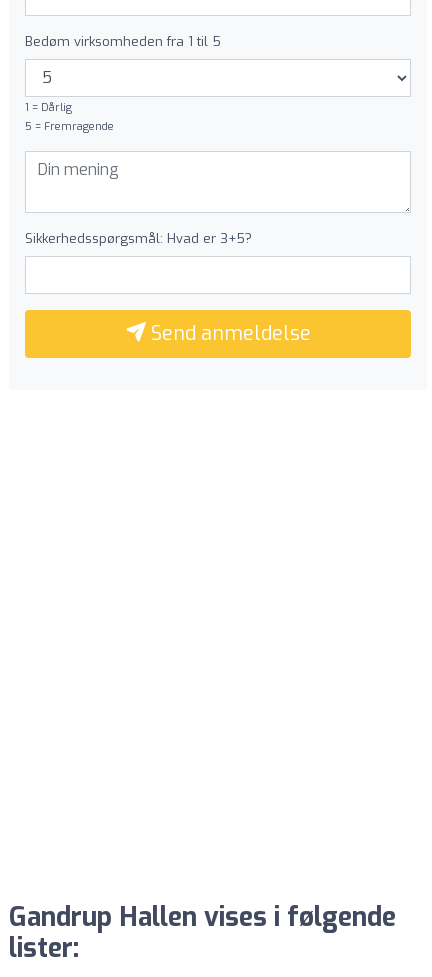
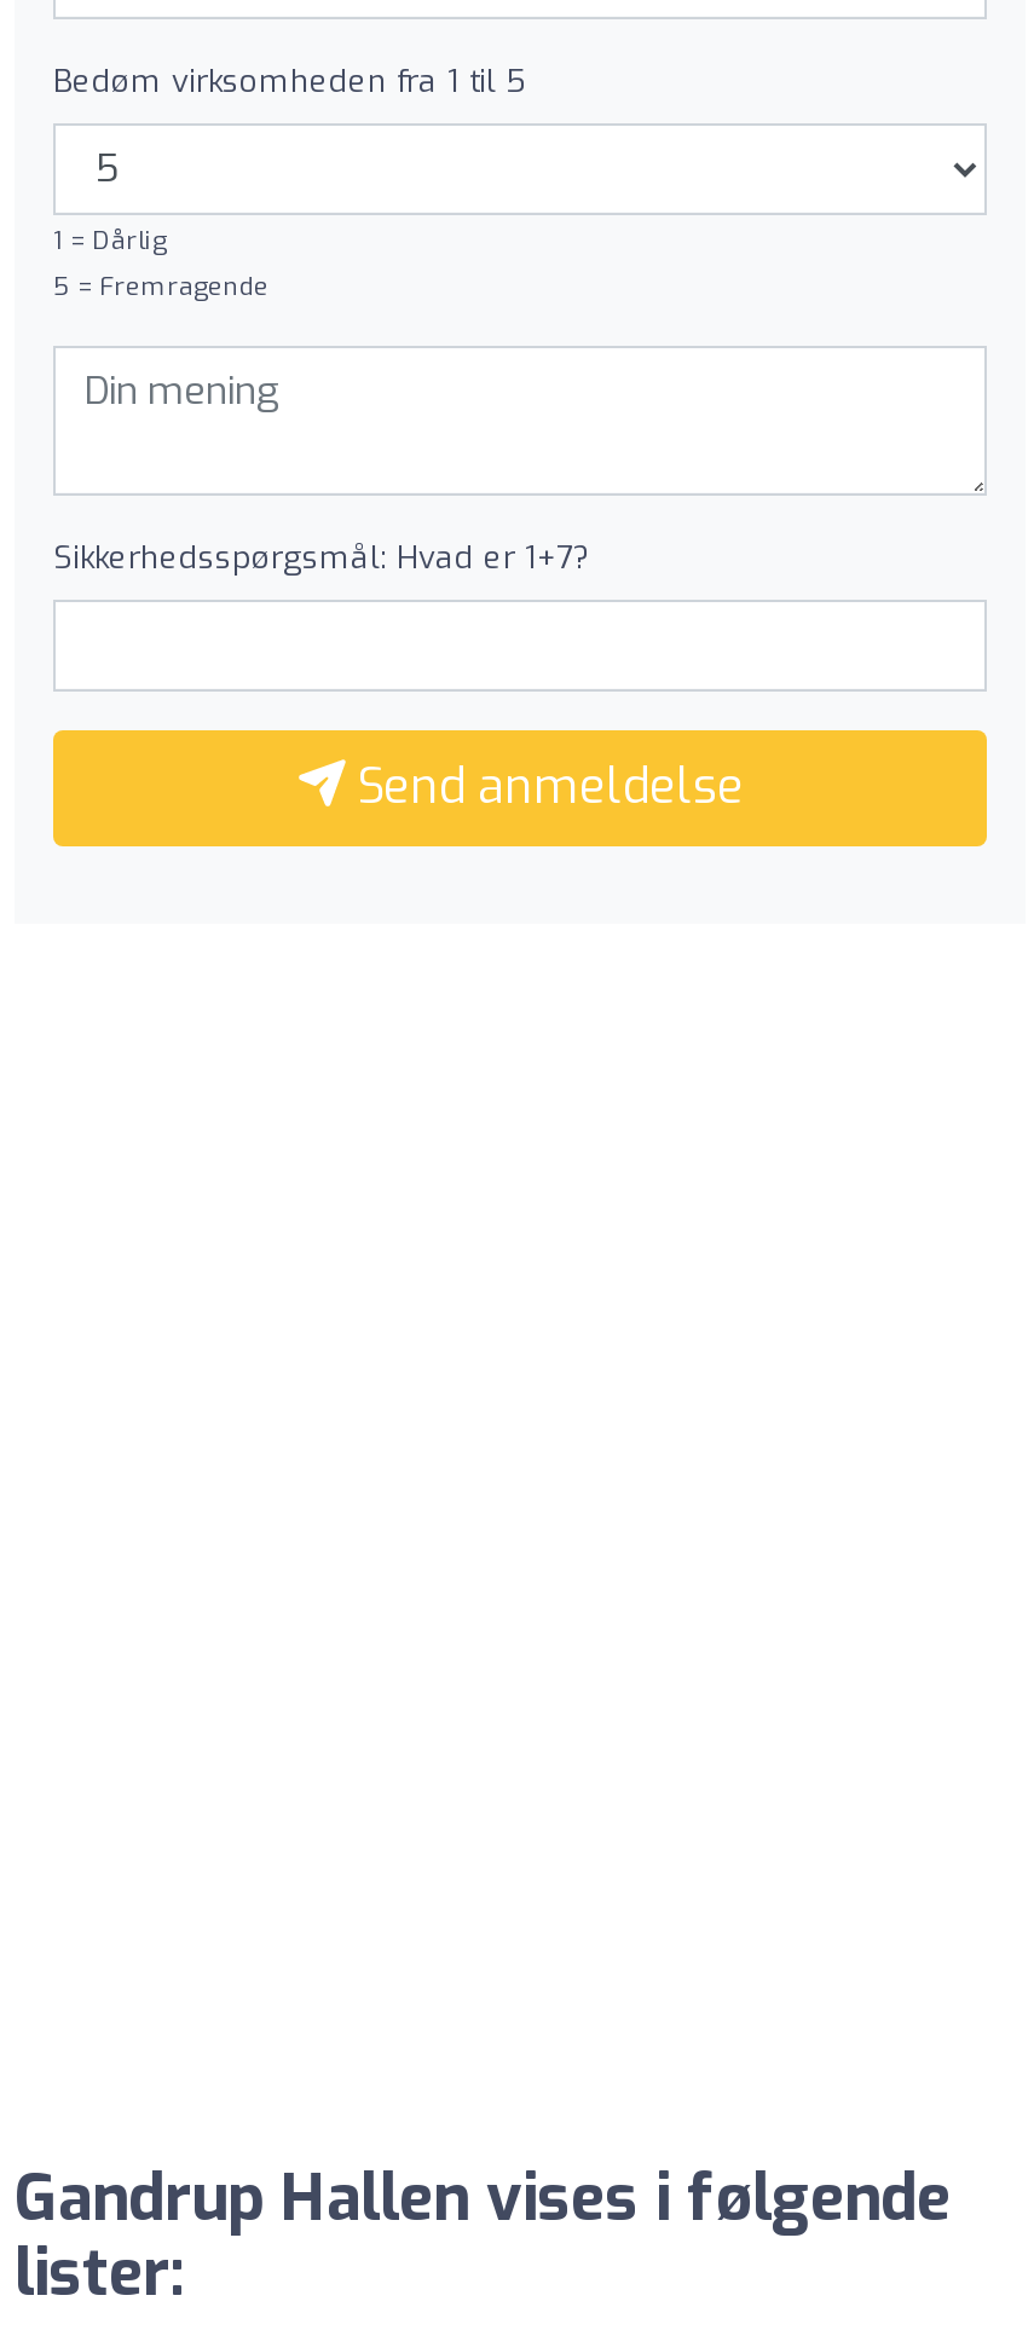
[25,229,252,246] Sikkerhedsspørgsmål: Hvad er 3+5? -> [53,536,590,577] Sikkerhedsspørgsmål: Hvad er 1+7?

